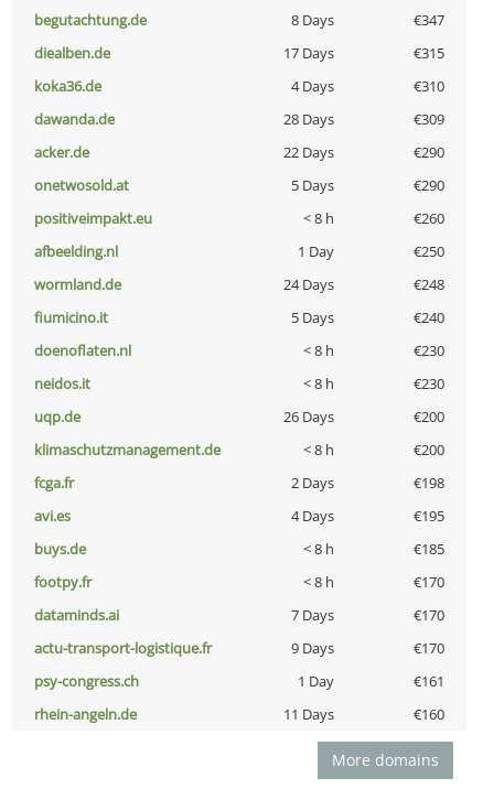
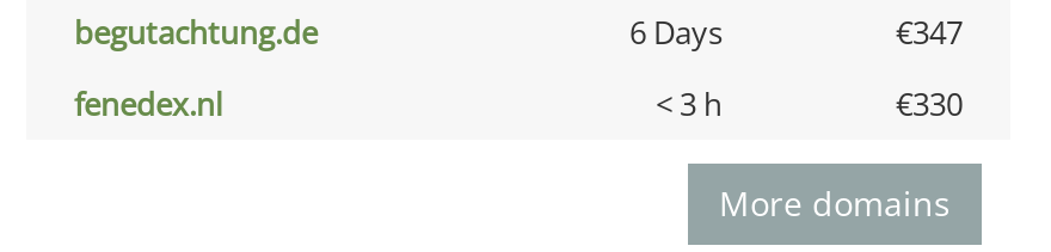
[291,10,334,30] 8 Days -> [629,11,723,54] 6 Days
[34,43,444,724] diealben.de | 17 Days | €315 | koka36.de | 4 Days | €310 | dawanda.de | 28 Days | €309 | acker.de | 22 Days | €290 | onetwosold.at | 5 Days | €290 | positiveimpakt.eu | < 8 h | €260 | afbeelding.nl | 1 Day | €250 | wormland.de | 24 Days | €248 | fiumicino.it | 5 Days | €240 | doenoflaten.nl | < 8 h | €230 | neidos.it | < 8 h | €230 | uqp.de | 26 Days | €200 | klimaschutzmanagement.de | < 8 h | €200 | fcga.fr | 2 Days | €198 | avi.es | 4 Days | €195 | buys.de | < 8 h | €185 | footpy.fr | < 8 h | €170 | dataminds.ai | 7 Days | €170 | actu-transport-logistique.fr | 9 Days | €170 | psy-congress.ch | 1 Day | €161 | rhein-angeln.de | 11 Days | €160 -> [74,82,963,125] fenedex.nl | < 3 h | €330

